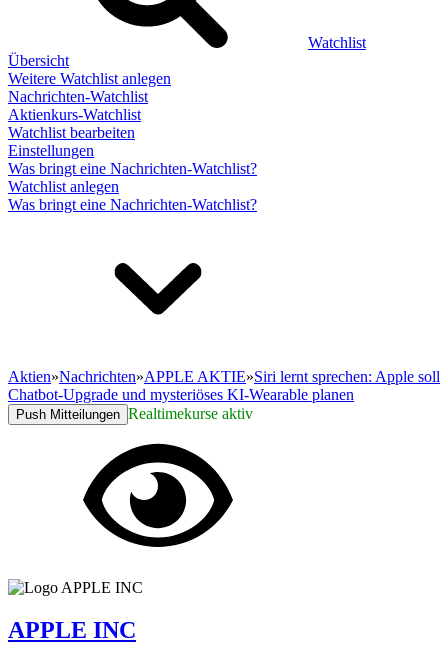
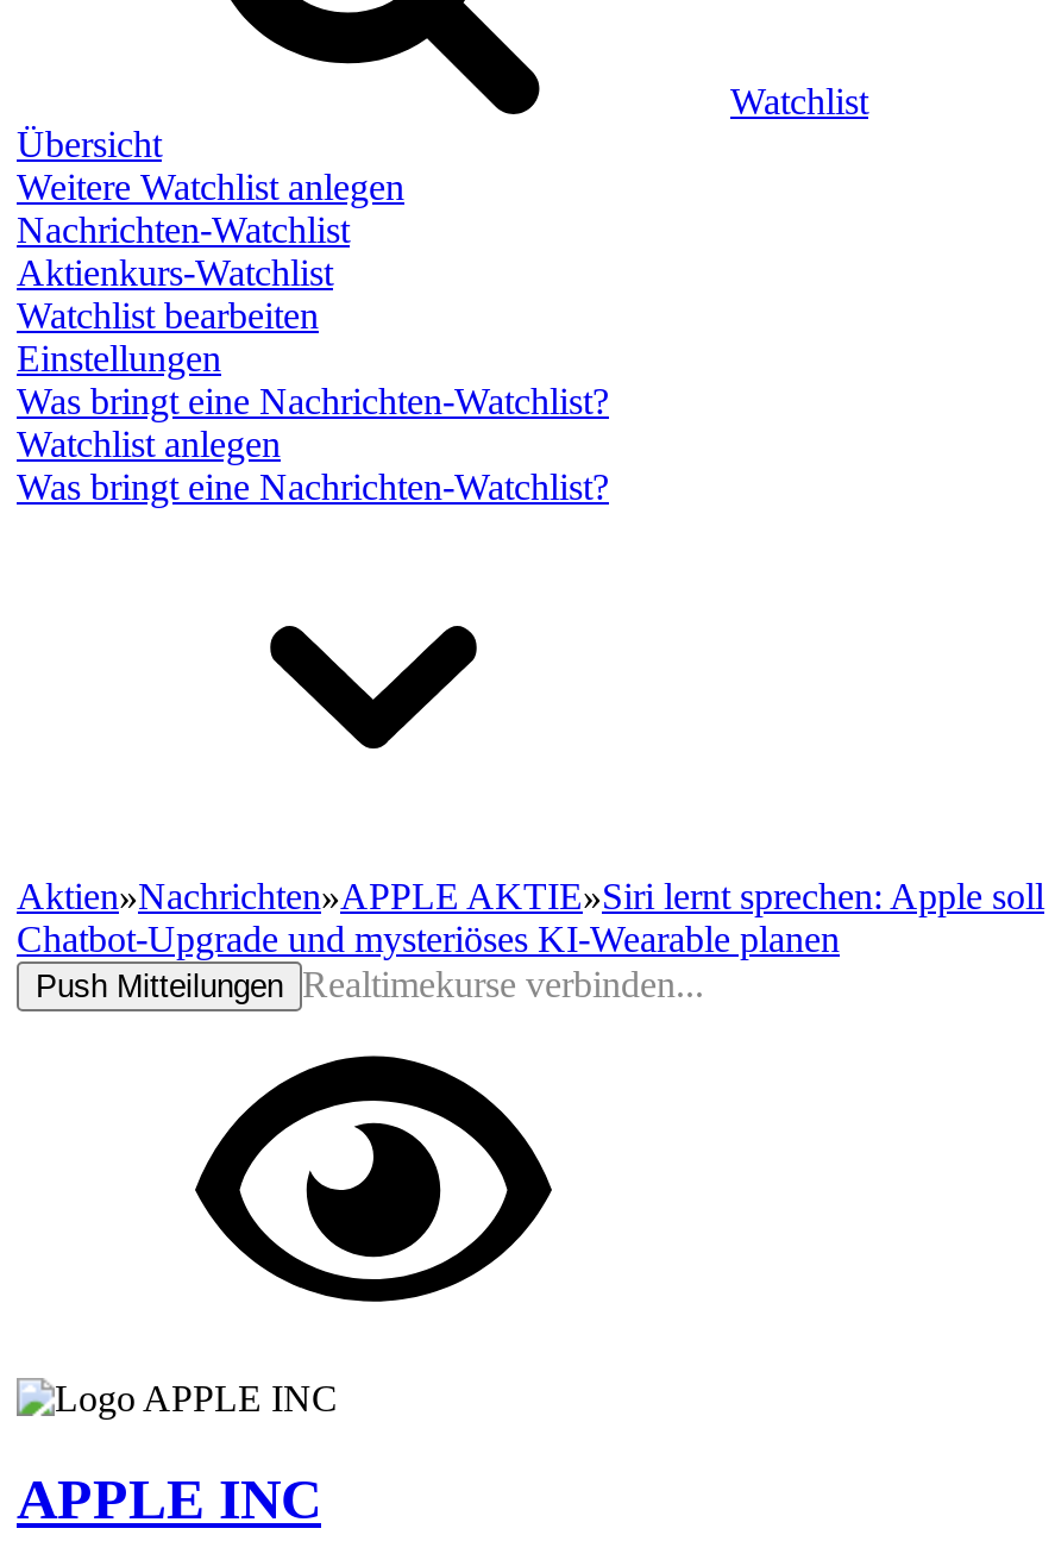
[16,405,253,422] Push Mitteilungen Realtimekurse aktiv -> [36,964,704,1004] Push Mitteilungen Realtimekurse verbinden...

